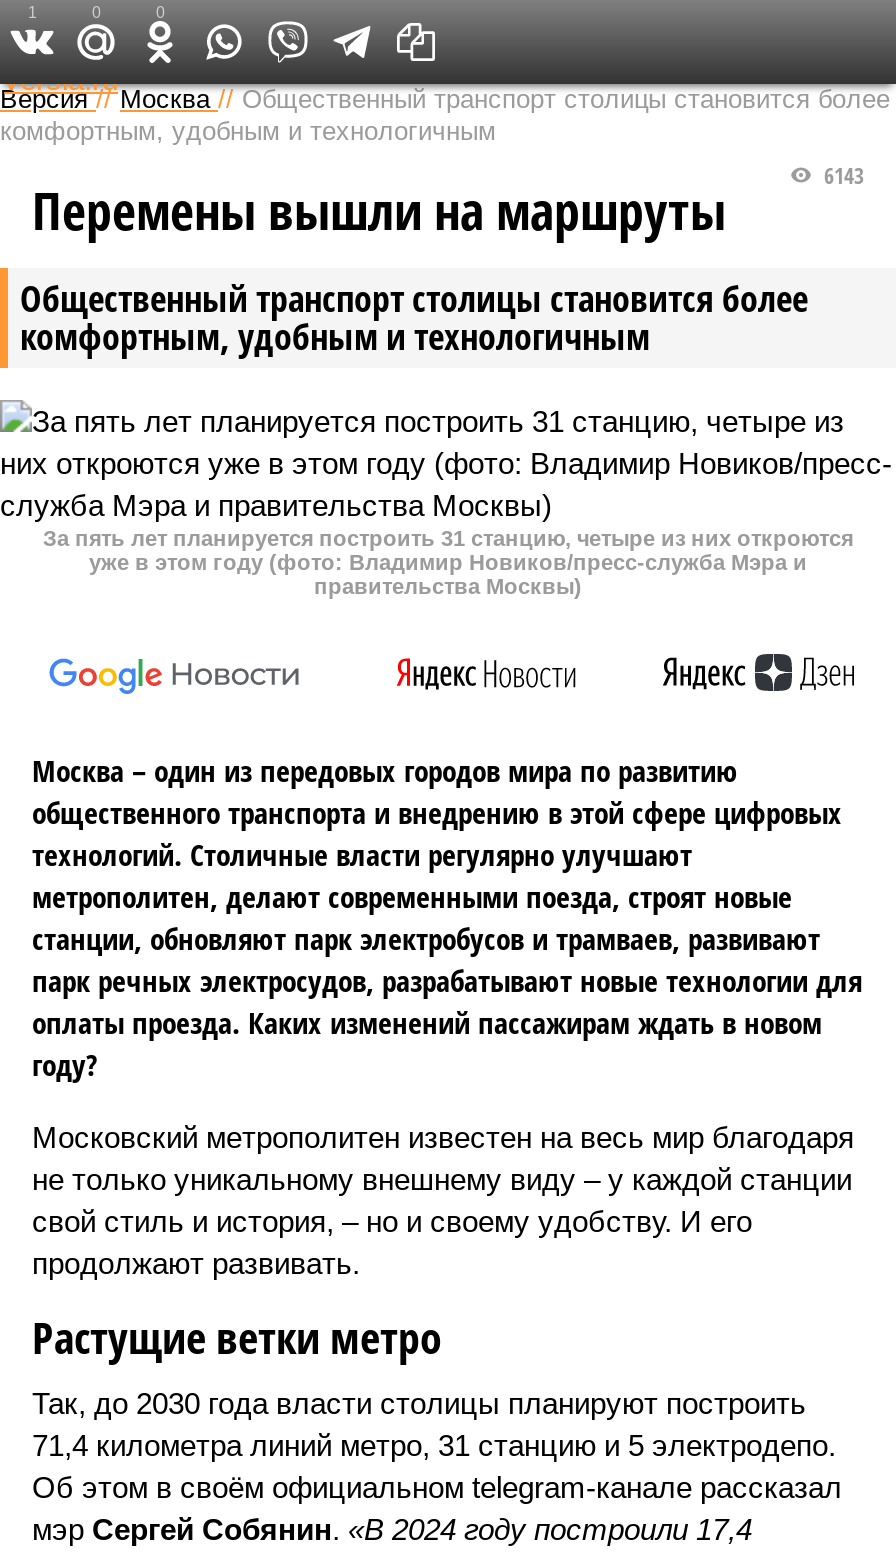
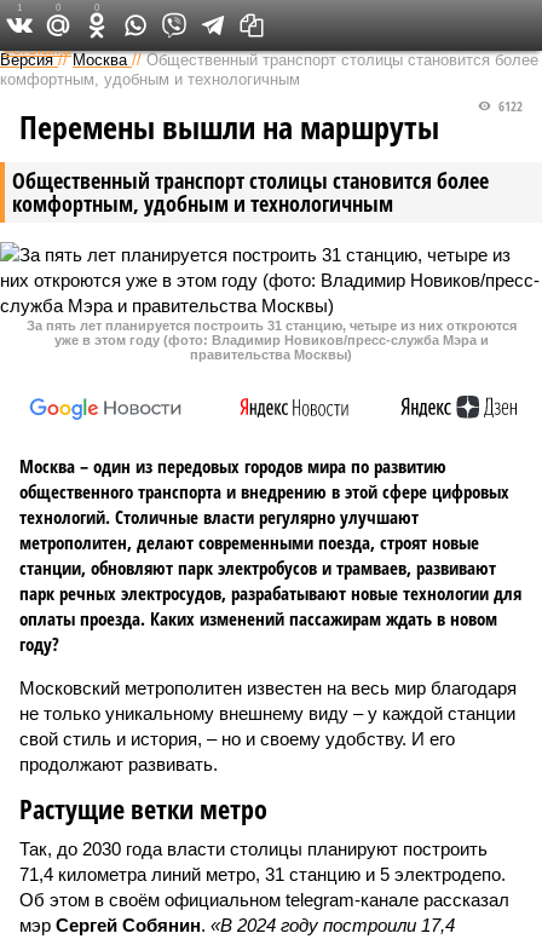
[818,160,864,190] 6143 -> [495,97,523,115] 6122

